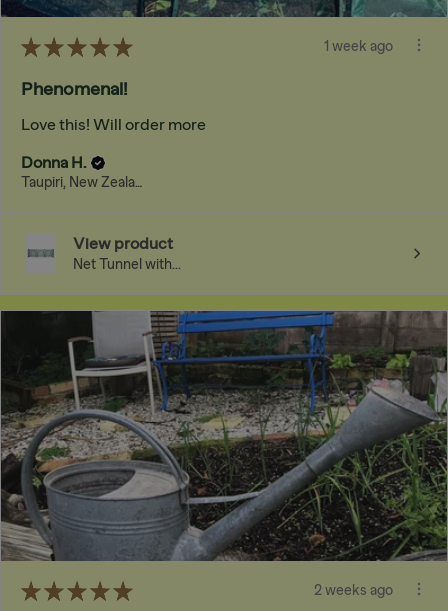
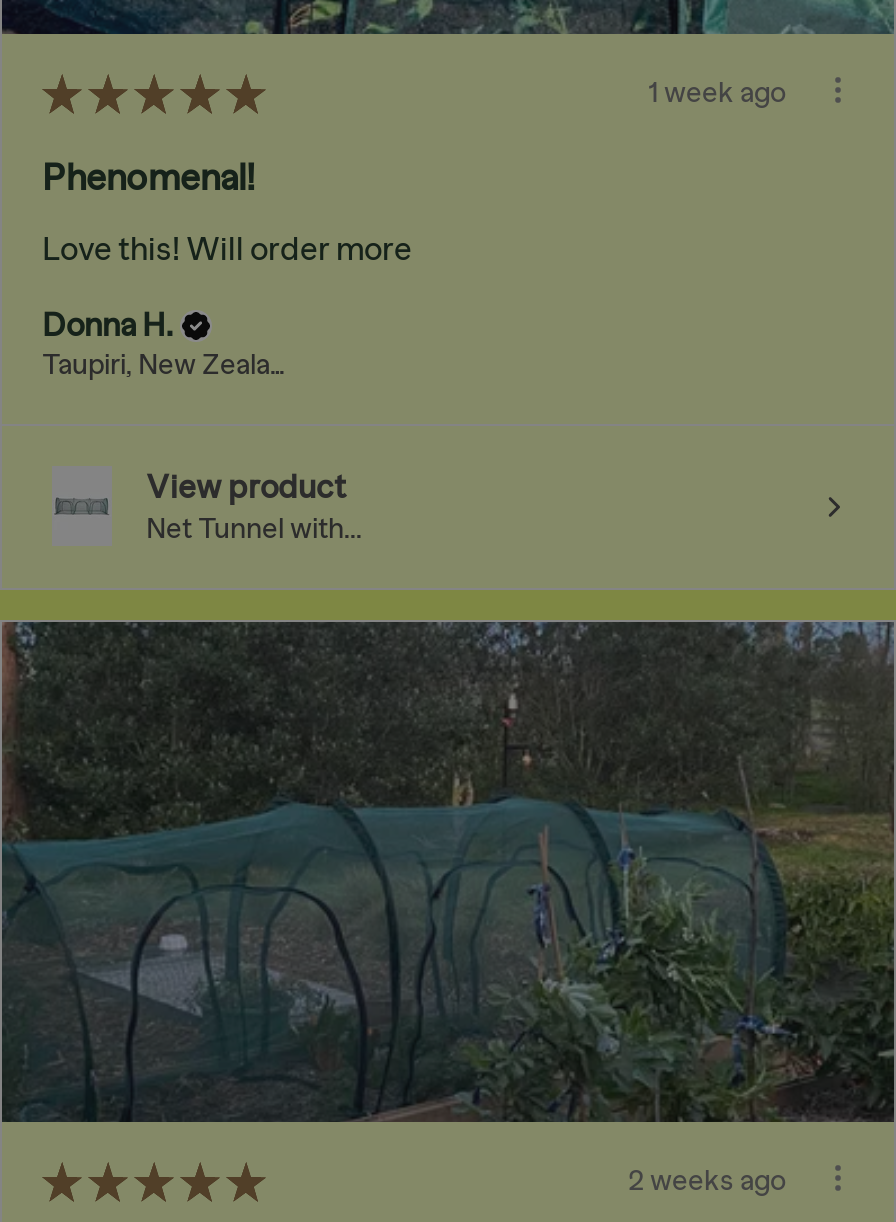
[3,310,445,562] [image] -> [6,620,890,1124] [image]

